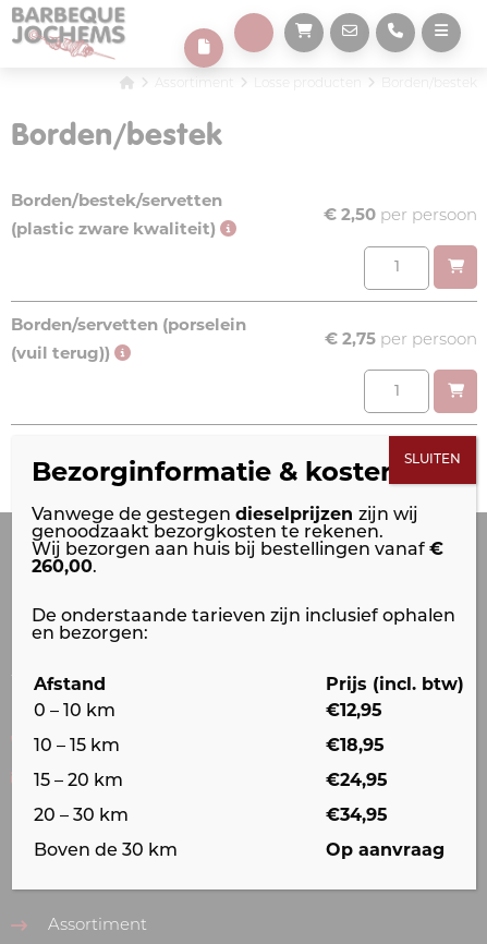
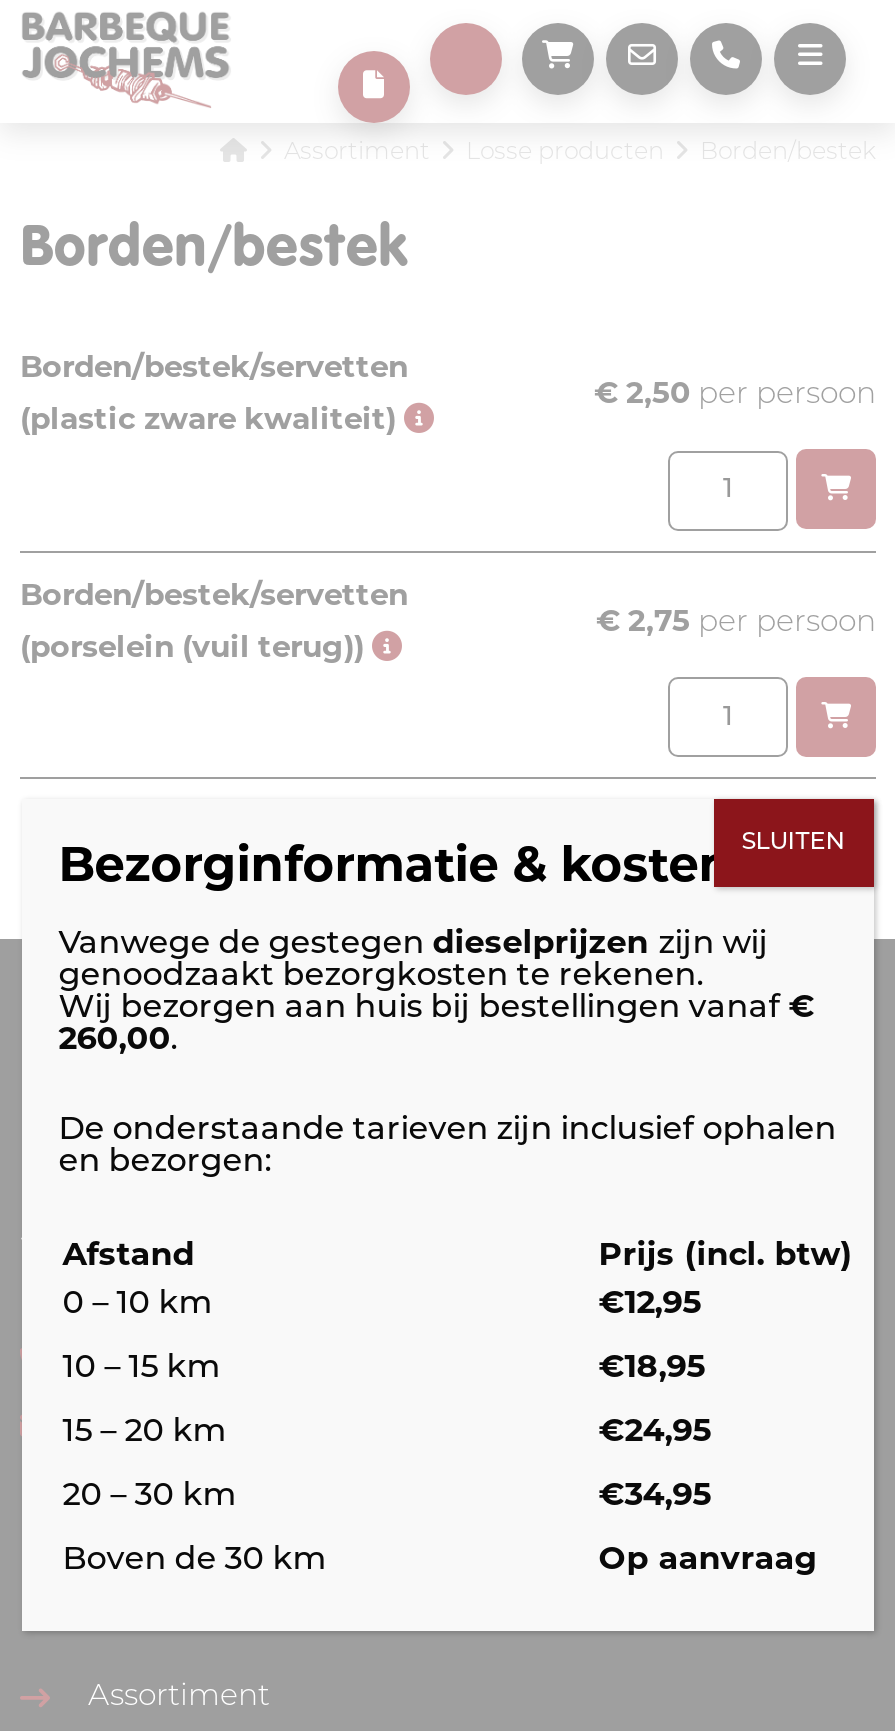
[11,318,246,334] Borden/servetten (porselein -> [20,582,408,612] Borden/bestek/servetten
[11,346,110,362] (vuil terug)) -> [20,634,364,664] (porselein (vuil terug))

